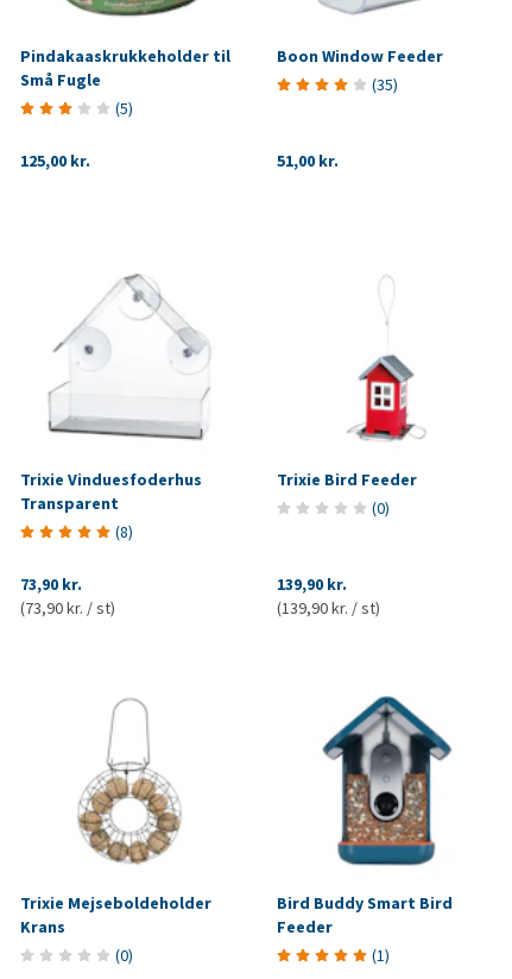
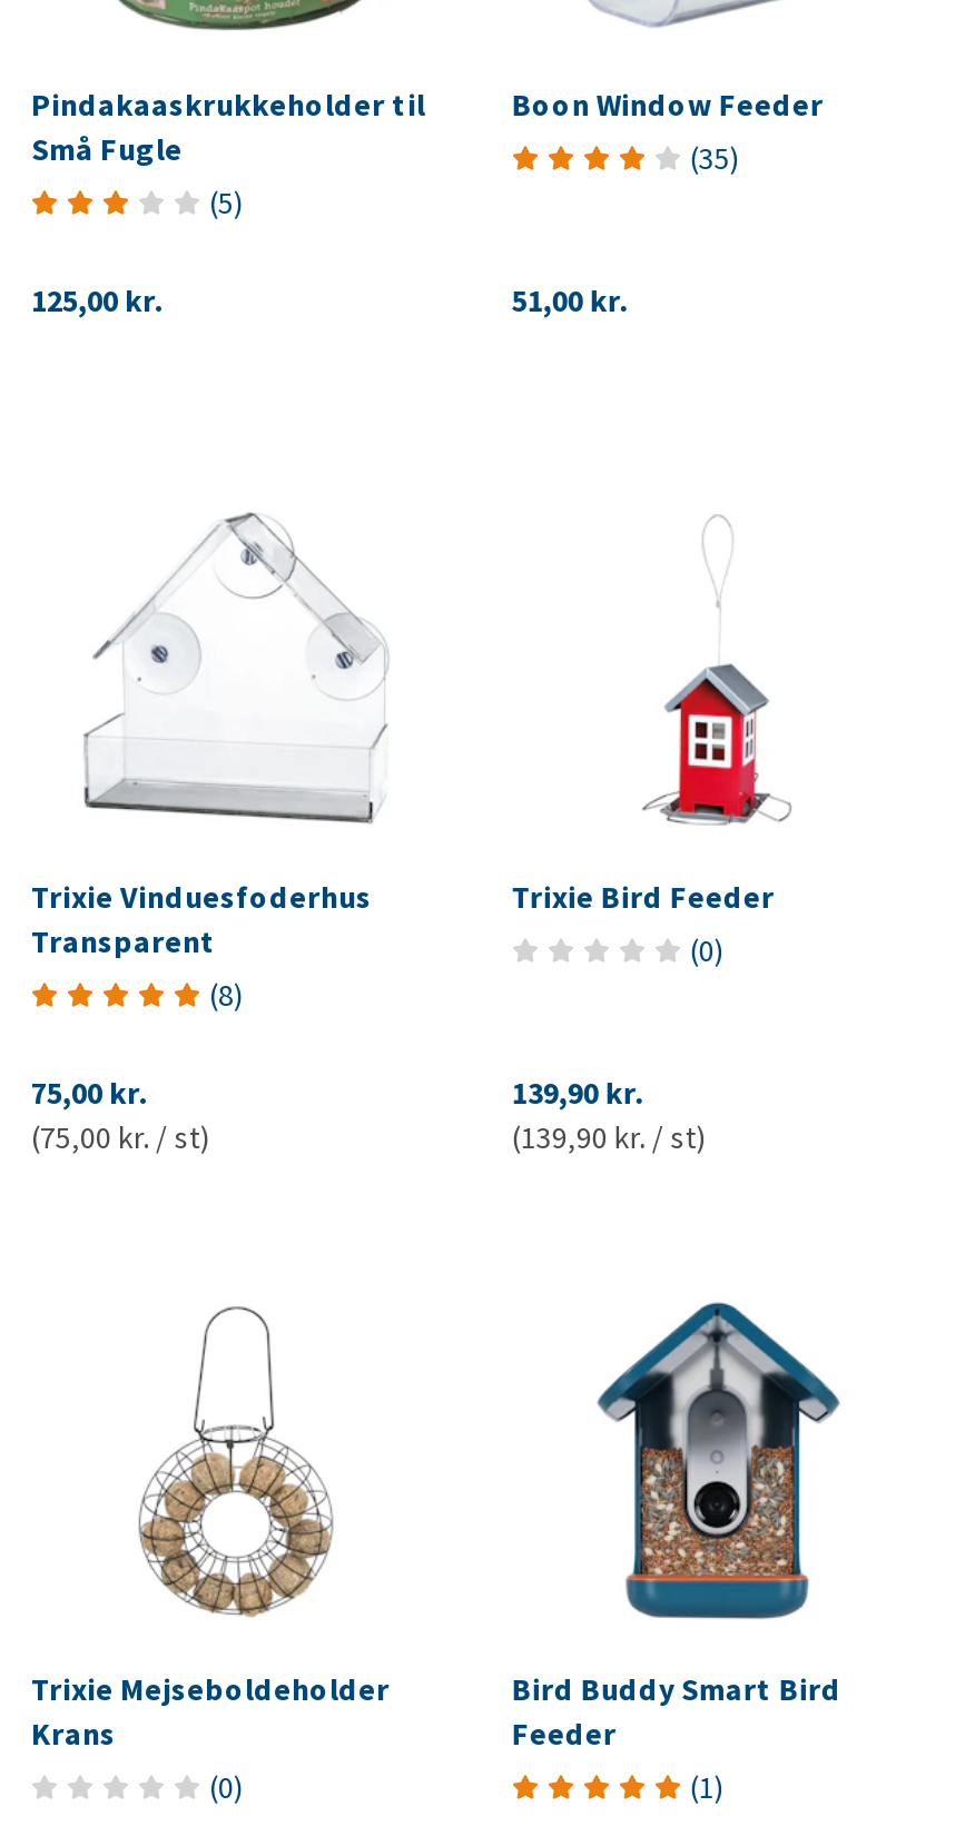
[20,573,82,594] 73,90 kr. -> [31,1072,147,1112] 75,00 kr.
[20,597,115,618] (73,90 kr. / st) -> [31,1117,209,1157] (75,00 kr. / st)

